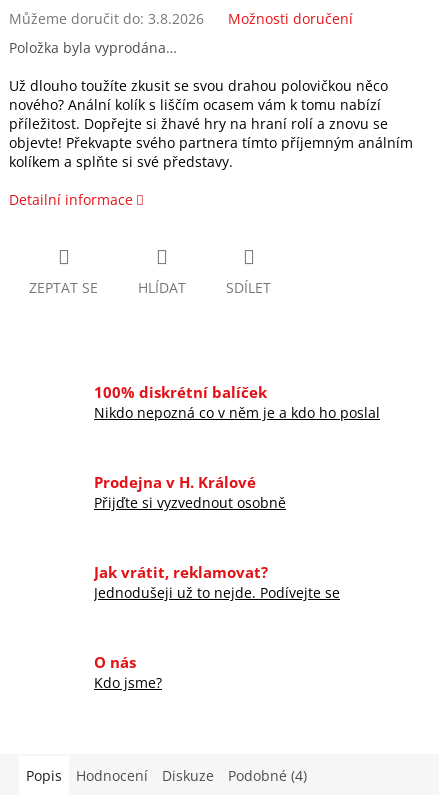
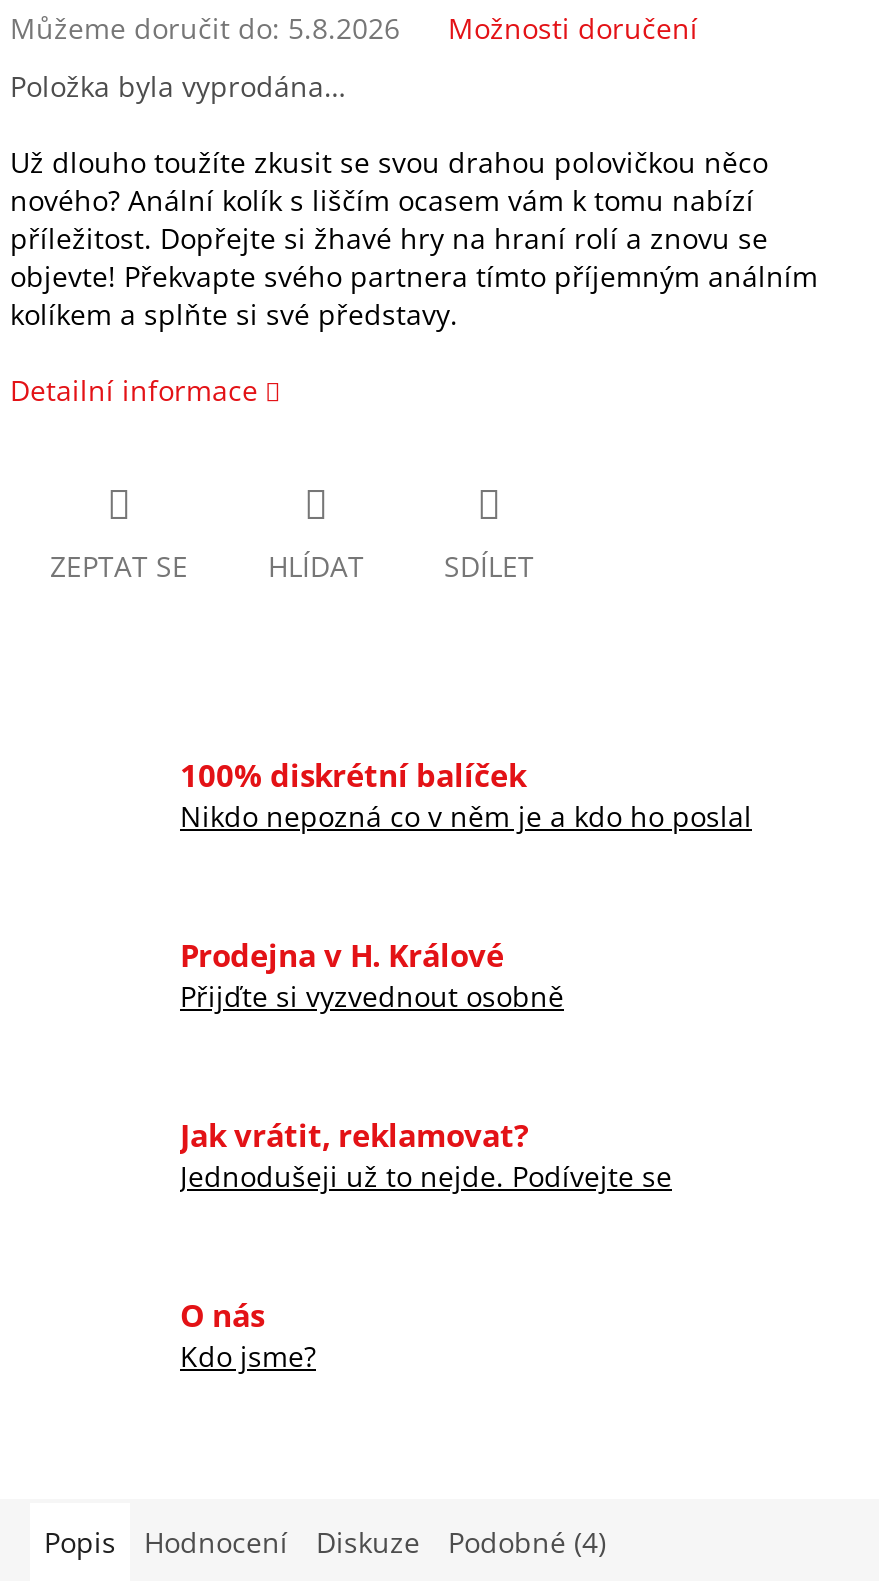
[9,9,204,28] Můžeme doručit do: 3.8.2026 -> [10,10,400,48] Můžeme doručit do: 5.8.2026

